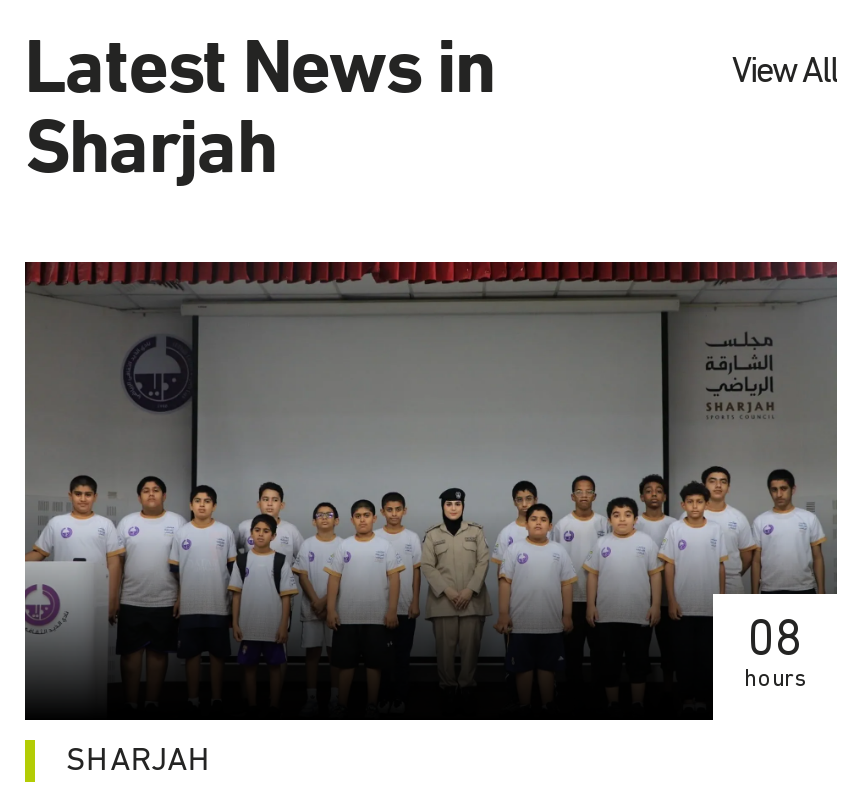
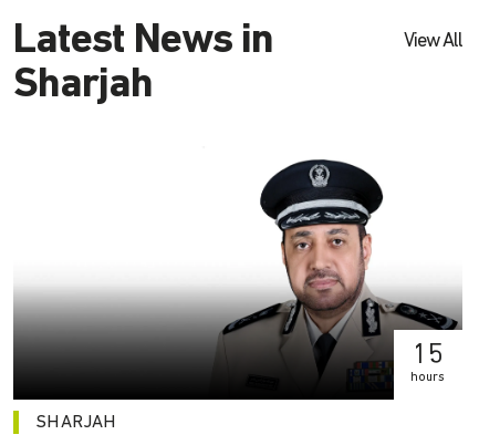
[23,260,839,668] [image] | 08 -> [13,146,462,371] [image] | 15

